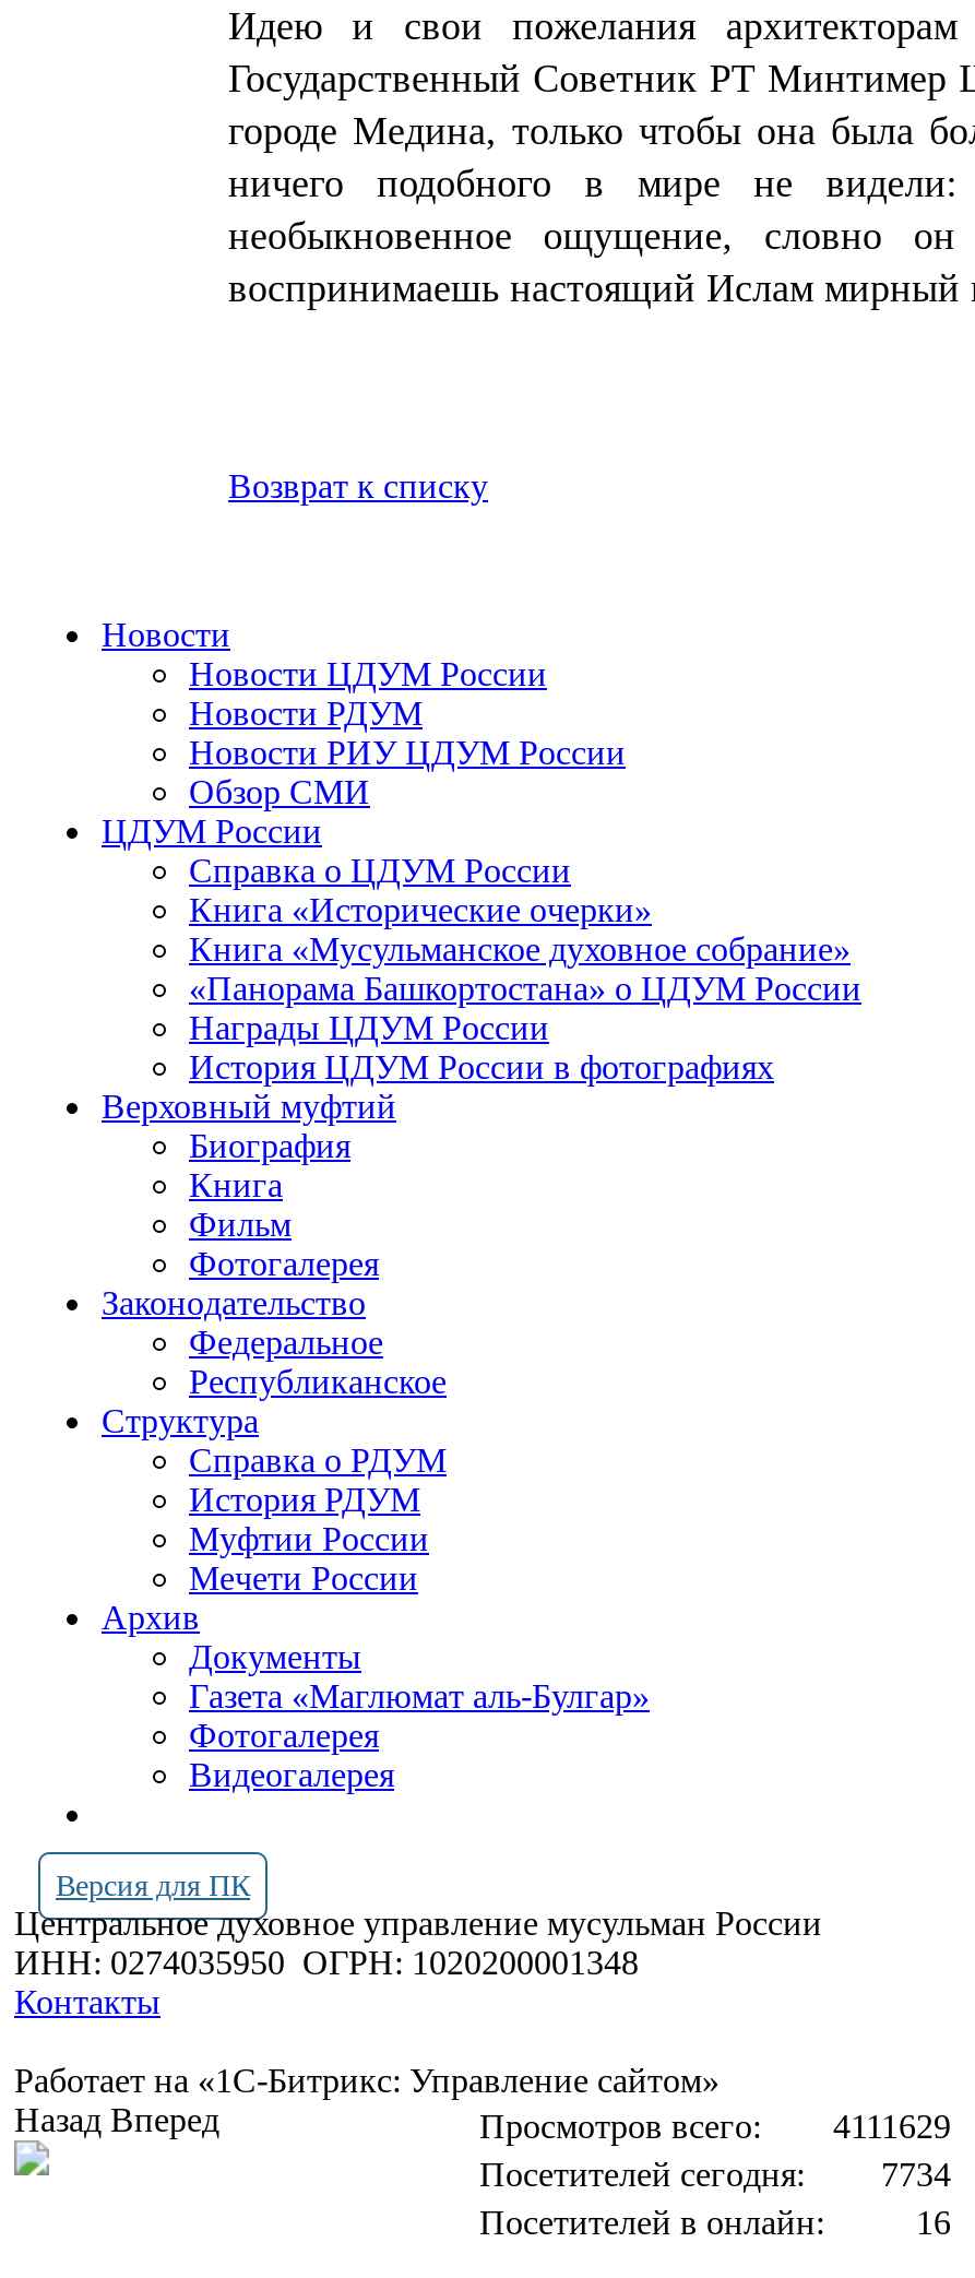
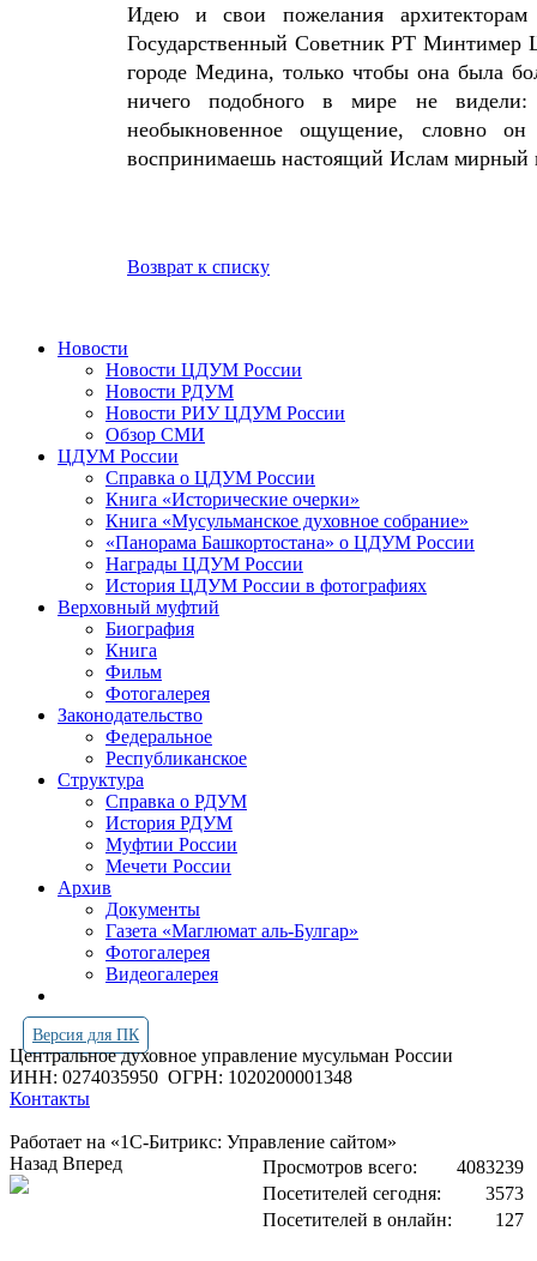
[479,2108,951,2145] Просмотров всего: 4111629 -> [263,1157,524,1177] Просмотров всего: 4083239
[881,2156,951,2193] 7734 -> [485,1183,524,1203] 3573
[916,2204,951,2241] 16 -> [495,1209,524,1230] 127

